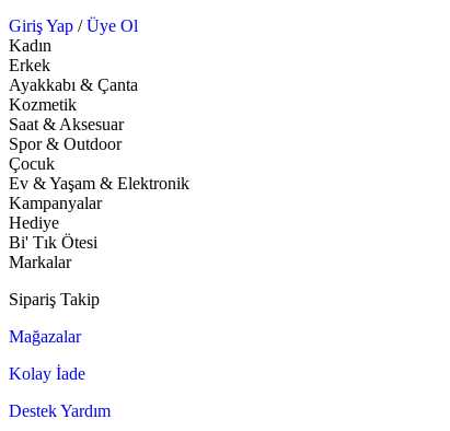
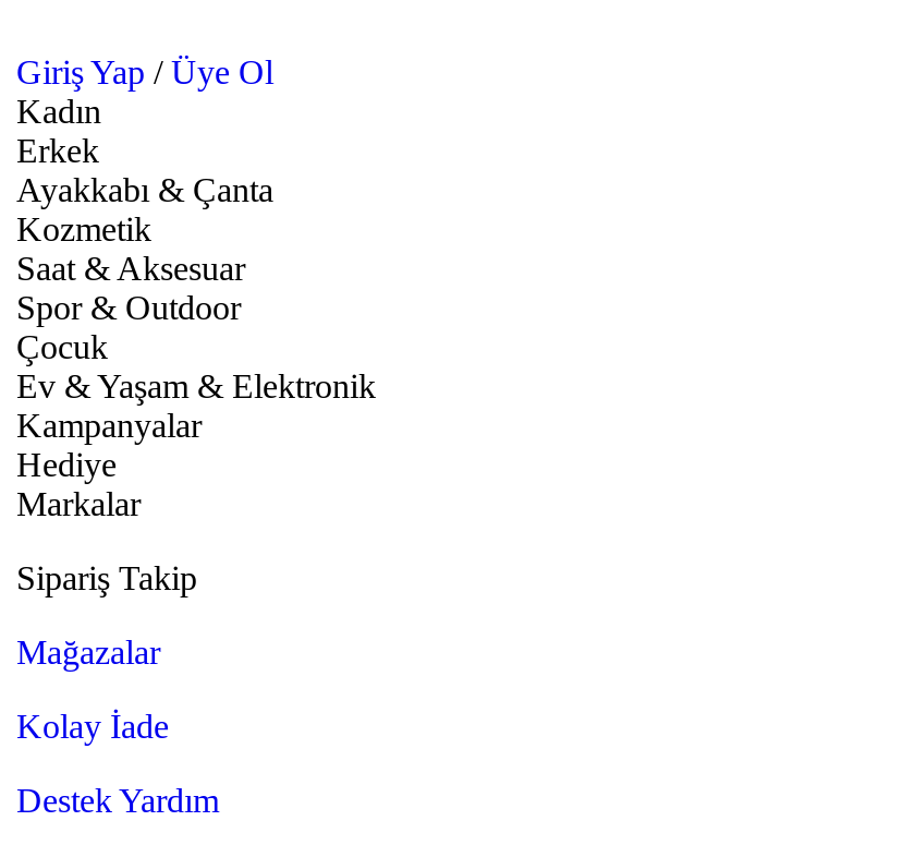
[9,233,97,252] Bi' Tık Ötesi -> none

